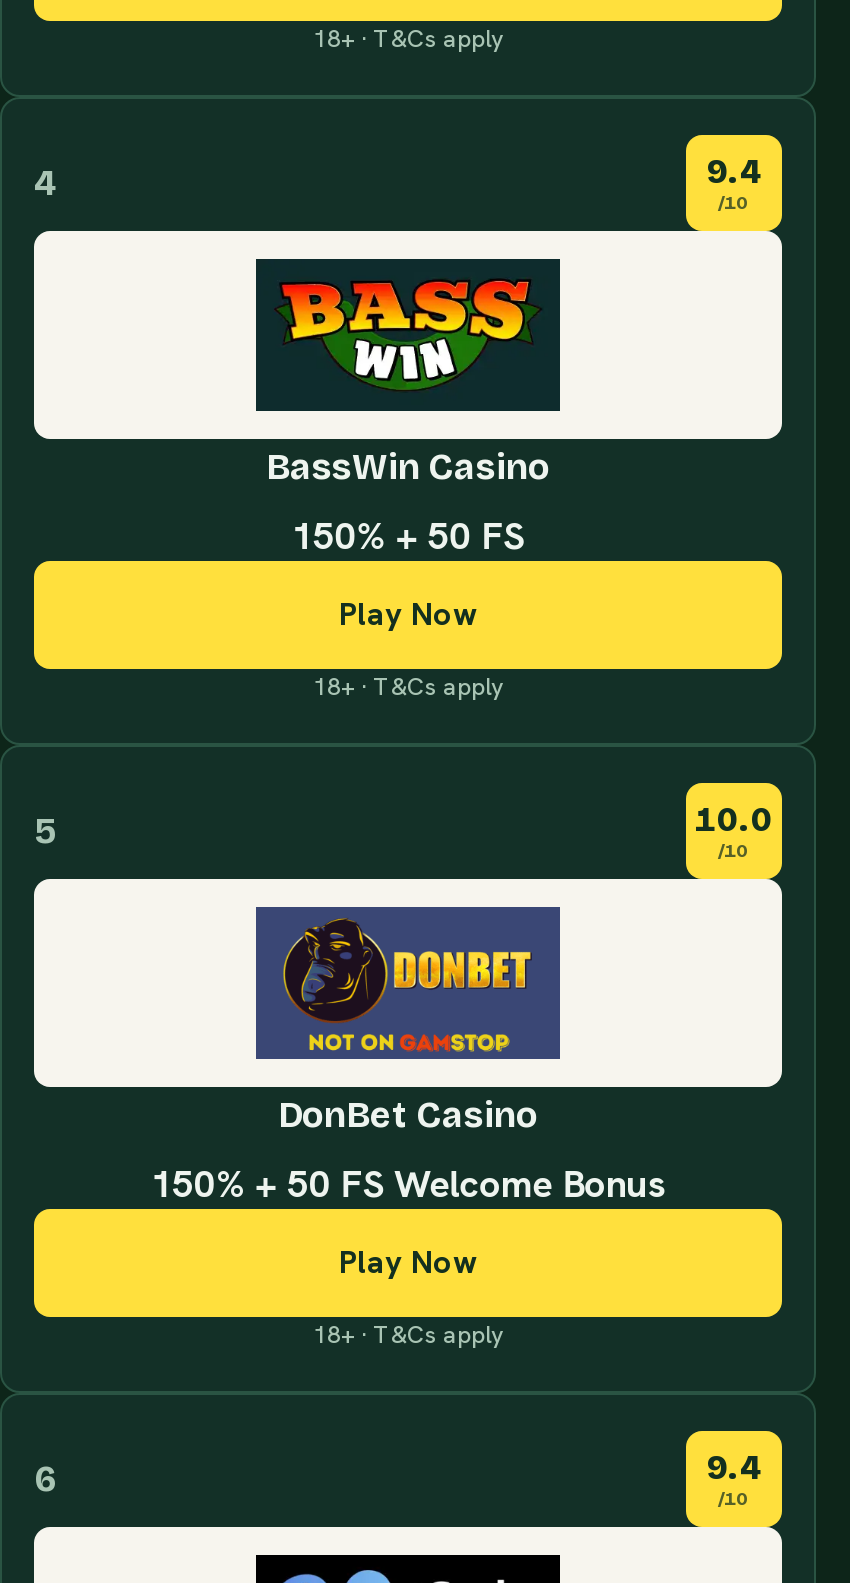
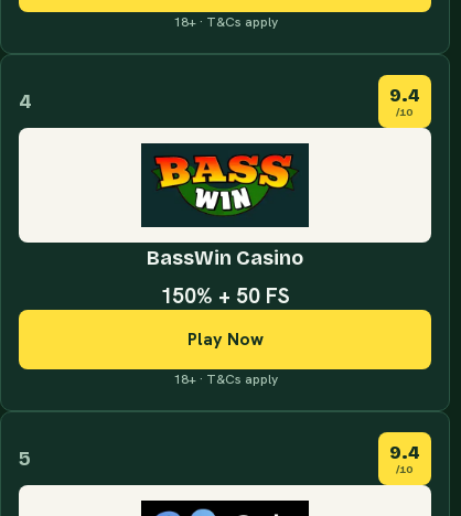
[695,798,773,862] 10.0 | /10 -> none
[34,907,666,1501] [image] | DonBet Casino | 150% + 50 FS Welcome Bonus | Play Now | 18+ · T&Cs apply | 6 -> none

